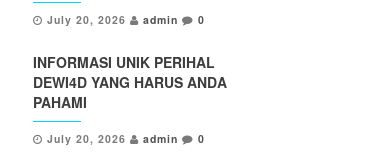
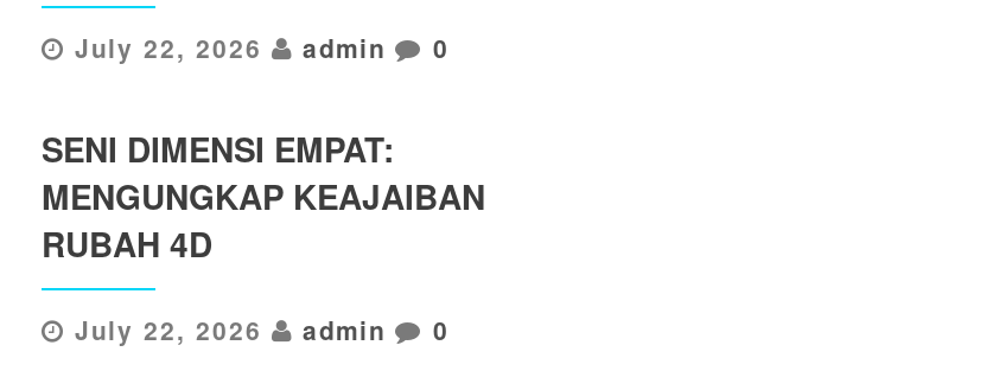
[47,12,205,27] July 20, 2026 admin 0 -> [75,30,450,65] July 22, 2026 admin 0
[33,52,227,112] INFORMASI UNIK PERIHAL | DEWI4D YANG HARUS ANDA | PAHAMI -> [42,124,485,267] SENI DIMENSI EMPAT: | MENGUNGKAP KEAJAIBAN | RUBAH 4D
[47,131,205,146] July 20, 2026 admin 0 -> [75,312,450,347] July 22, 2026 admin 0

